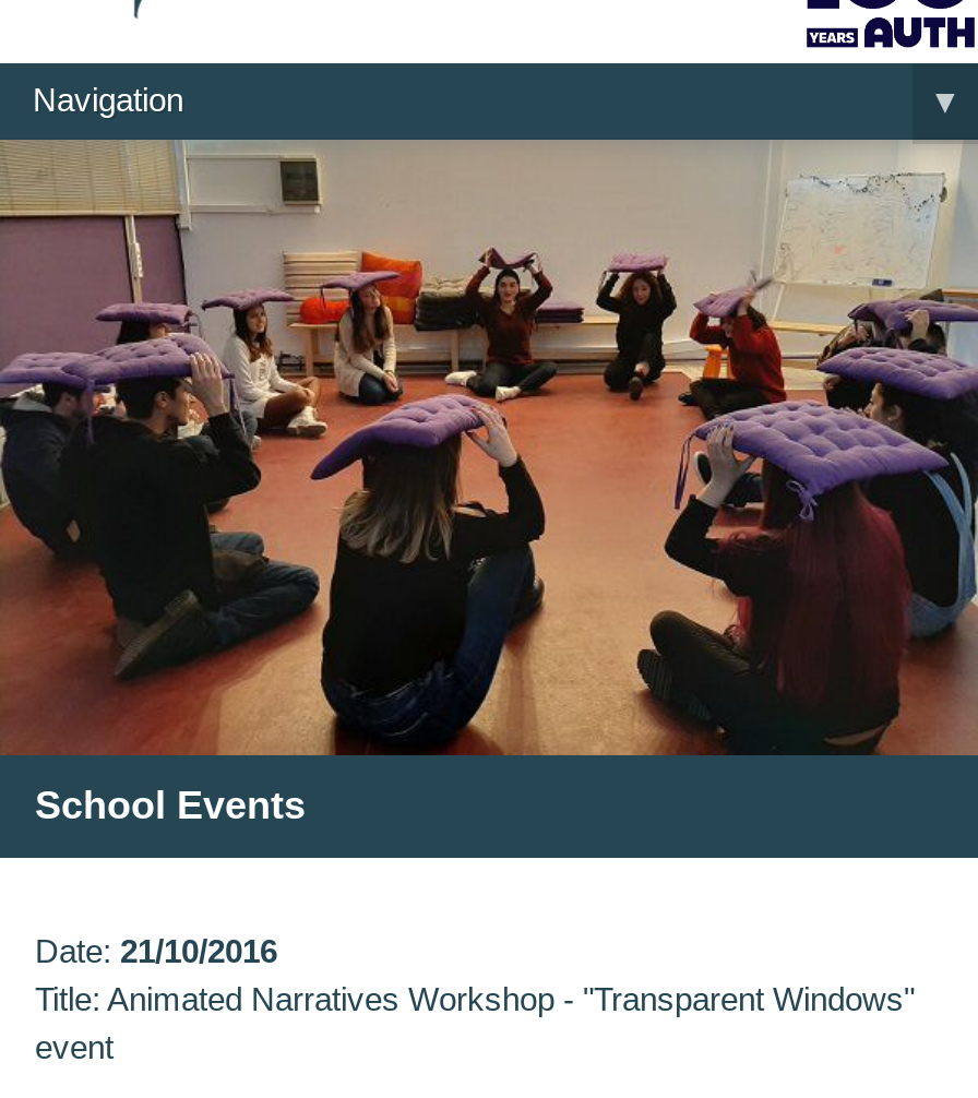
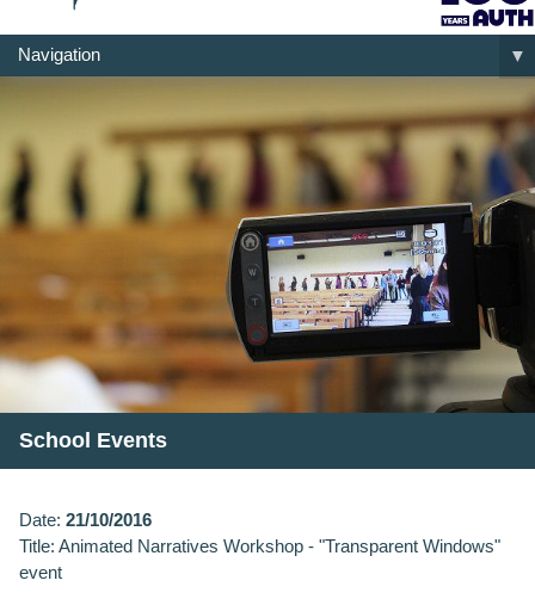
[7,140,971,757] [image] -> [4,76,531,414] [image]

